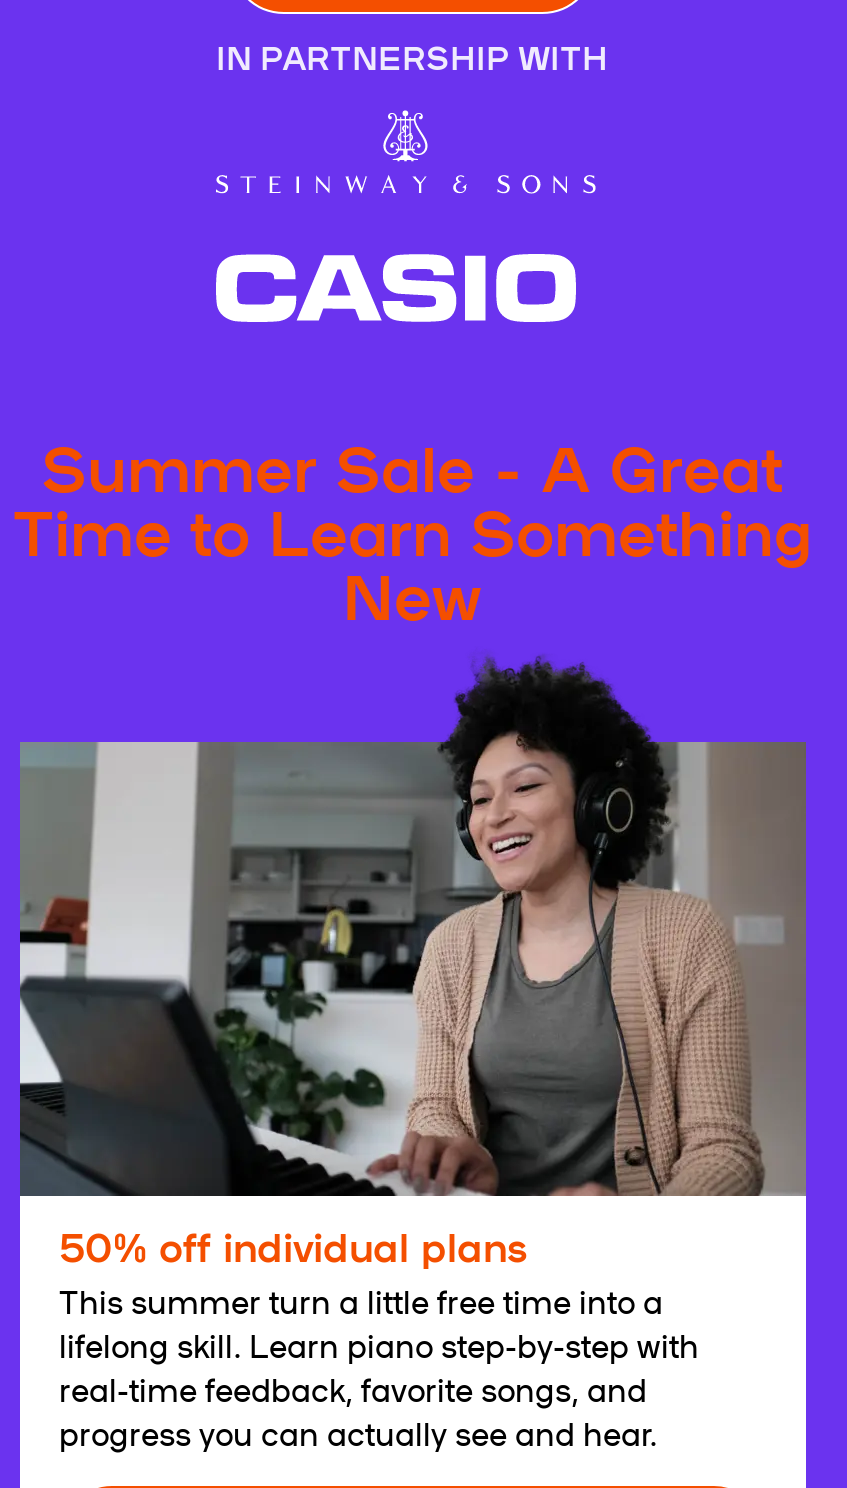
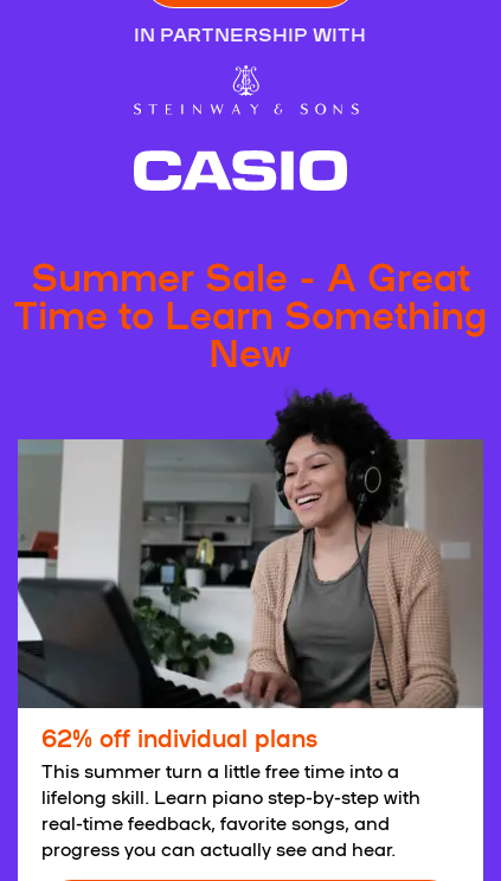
[59,1215,527,1271] 50% off individual plans -> [41,719,317,753] 62% off individual plans

